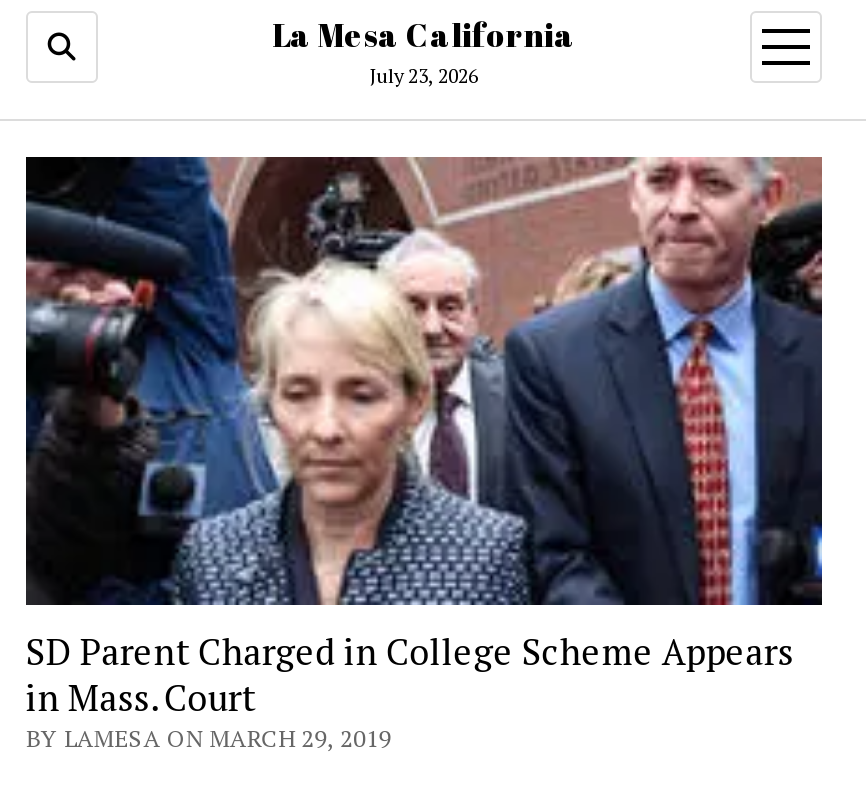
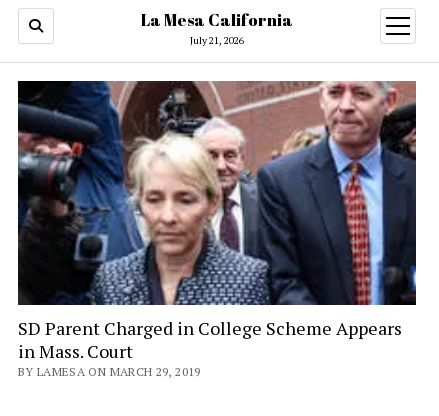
[370,63,478,89] July 23, 2026 -> [190,34,244,47] July 21, 2026

